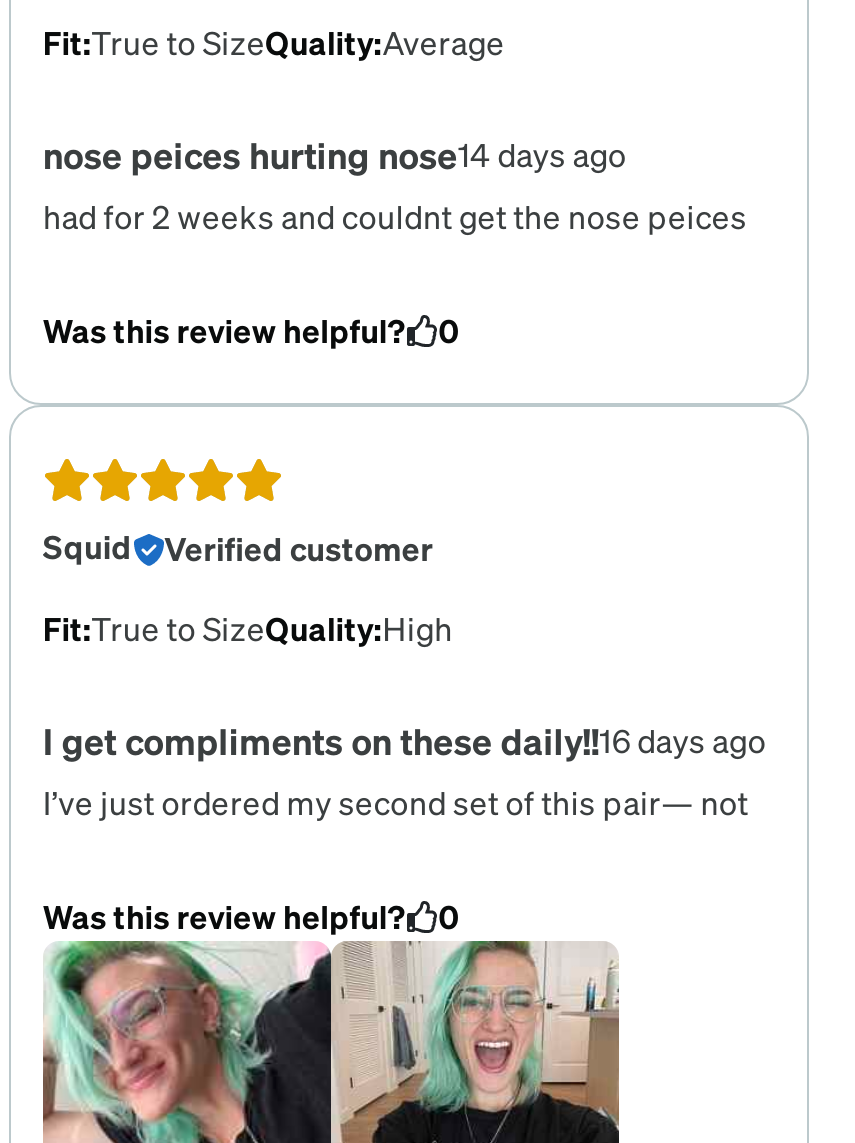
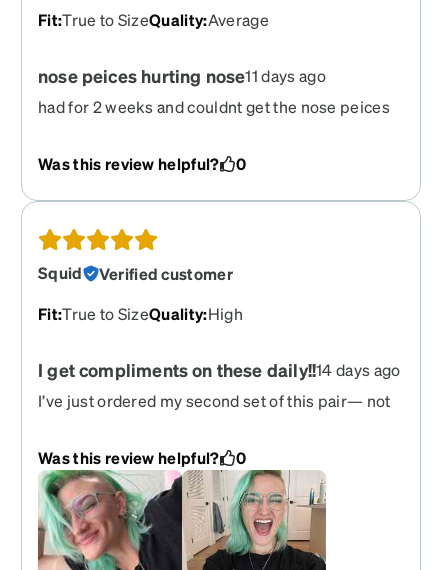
[43,130,627,176] nose peices hurting nose14 days ago -> [38,64,326,87] nose peices hurting nose11 days ago
[43,718,766,764] I get compliments on these daily!!16 days ago -> [38,357,401,380] I get compliments on these daily!!14 days ago

